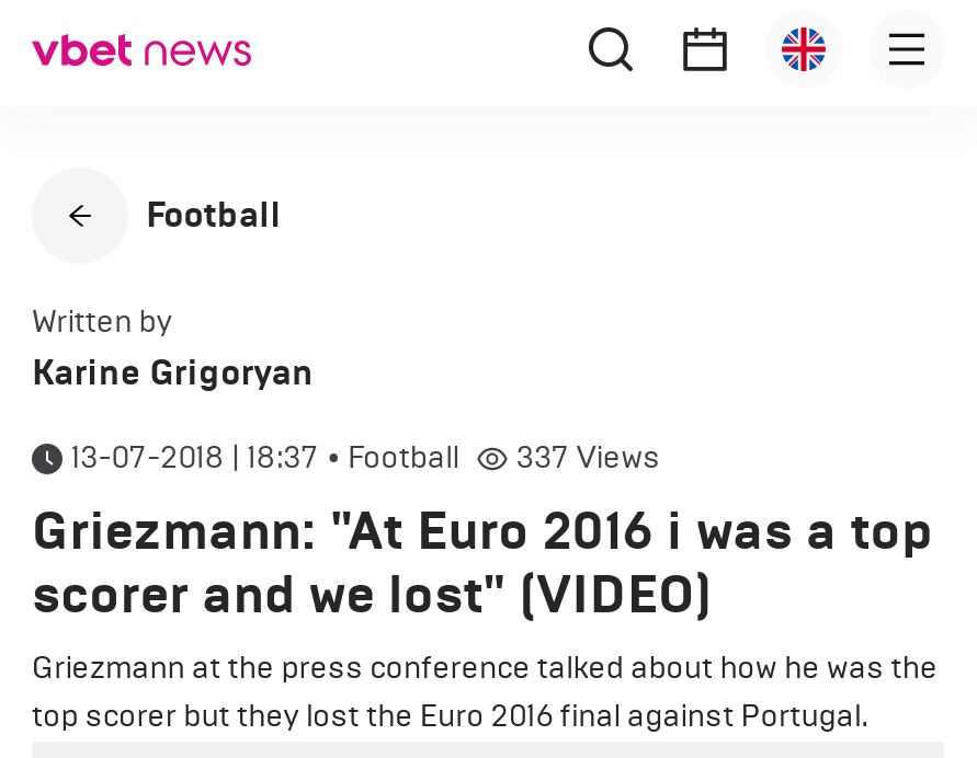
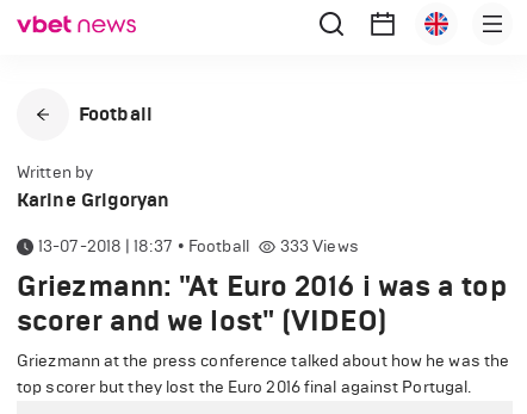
[516,439,661,476] 337 Views -> [280,236,359,257] 333 Views

